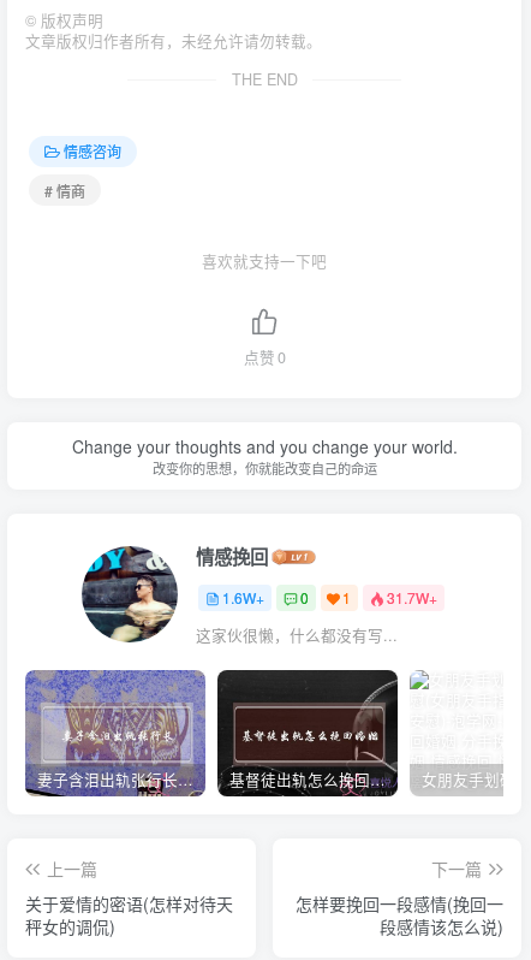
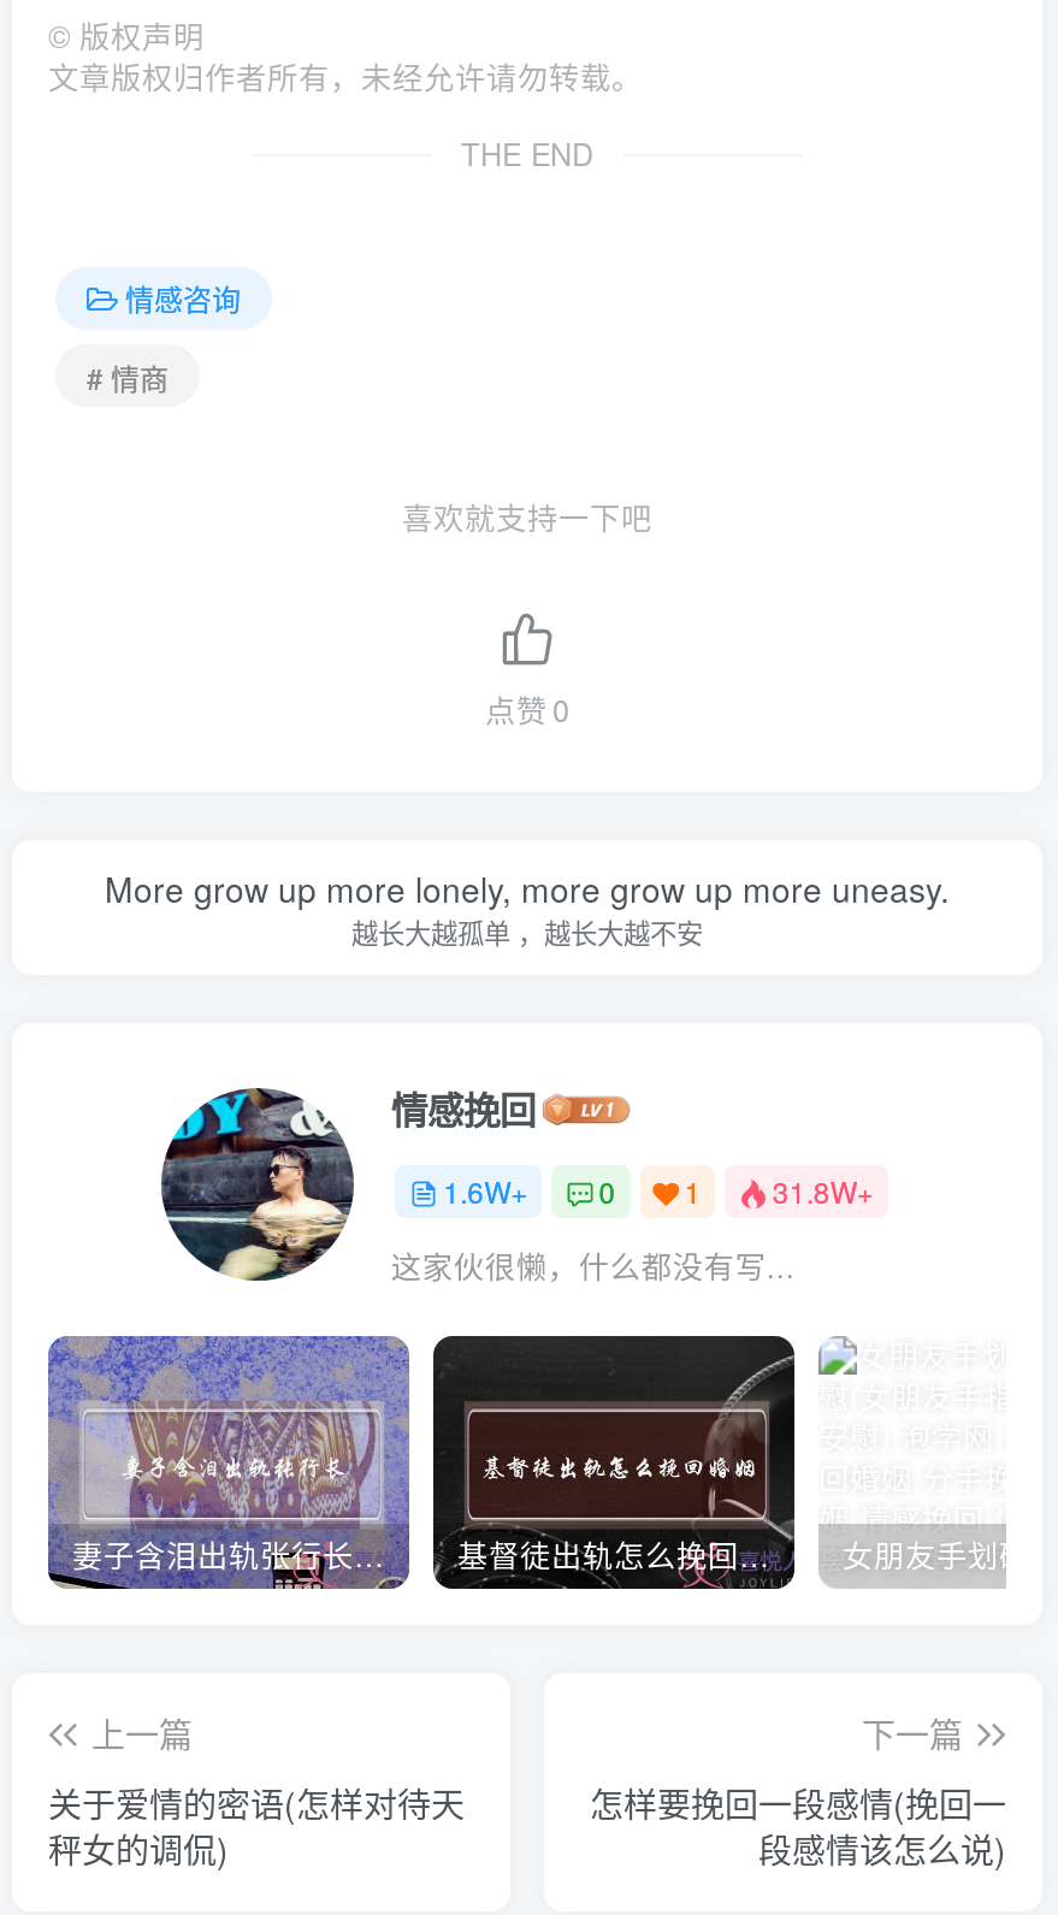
[71,434,457,477] Change your thoughts and you change your world. | 改变你的思想，你就能改变自己的命运 -> [105,863,950,950] More grow up more lonely, more grow up more uneasy. | 越长大越孤单 ，越长大越不安
[222,588,437,608] 1.6W+ 0 1 31.7W+ -> [443,1171,874,1212] 1.6W+ 0 1 31.8W+

